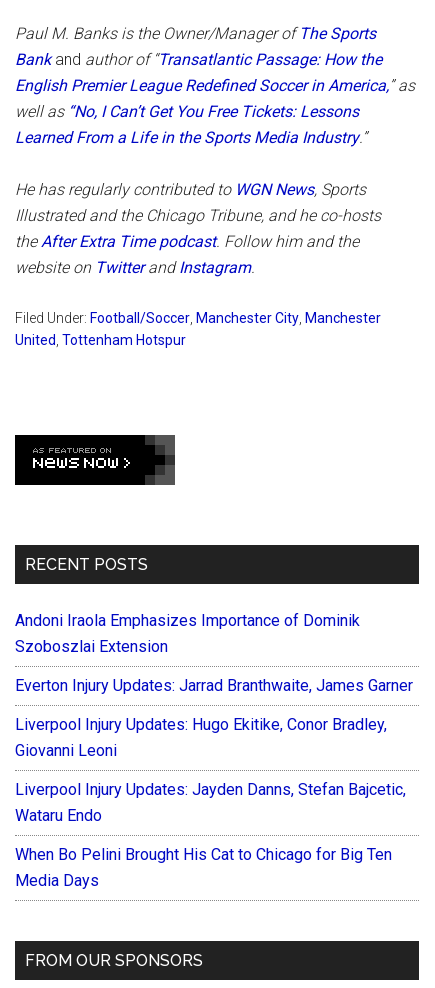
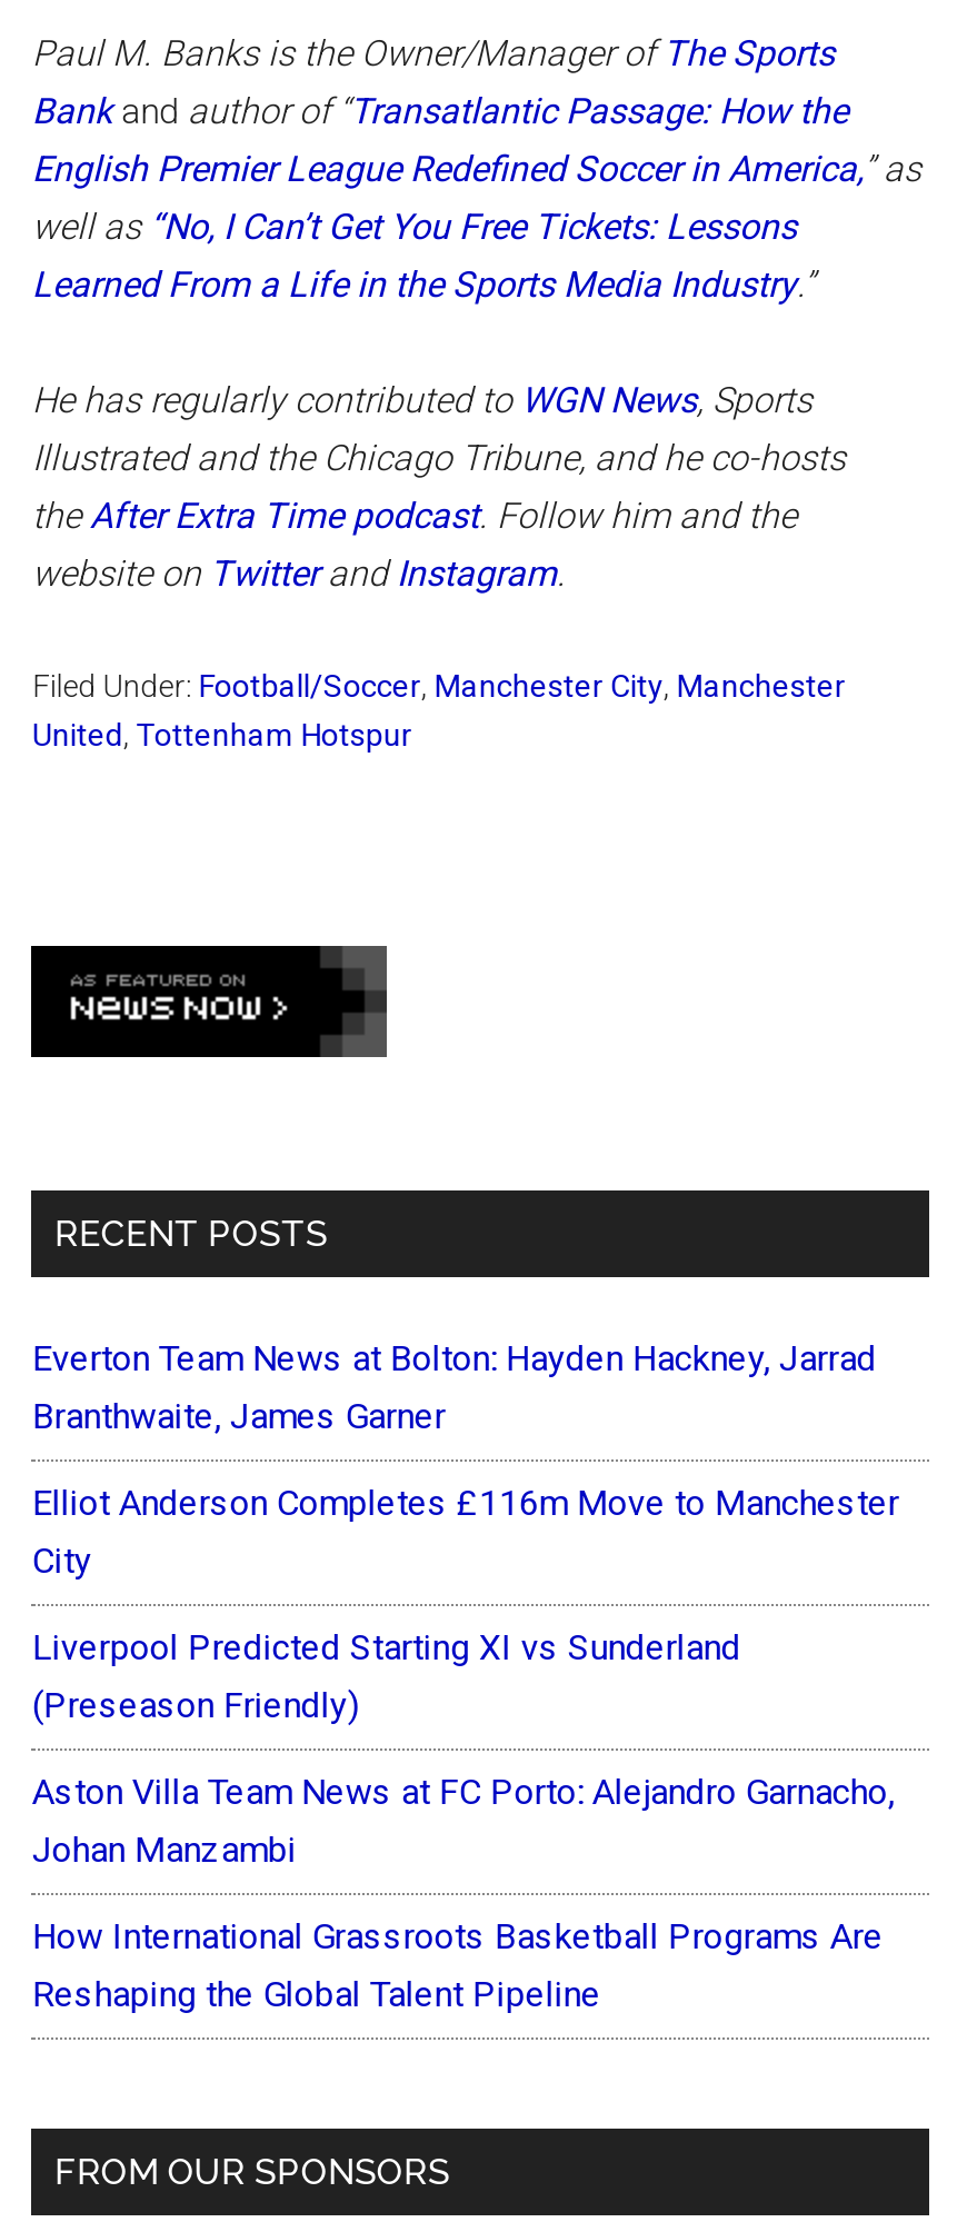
[15,611,360,656] Andoni Iraola Emphasizes Importance of Dominik | Szoboszlai Extension -> [32,1337,877,1437] Everton Team News at Bolton: Hayden Hackney, Jarrad | Branthwaite, James Garner
[15,676,413,695] Everton Injury Updates: Jarrad Branthwaite, James Garner -> [32,1482,899,1582] Elliot Anderson Completes £116m Move to Manchester | City
[15,715,387,760] Liverpool Injury Updates: Hugo Ekitike, Conor Bradley, | Giovanni Leoni -> [32,1626,741,1726] Liverpool Predicted Starting XI vs Sunderland | (Preseason Friendly)
[15,780,406,825] Liverpool Injury Updates: Jayden Danns, Stefan Bajcetic, | Wataru Endo -> [32,1771,895,1871] Aston Villa Team News at FC Porto: Alejandro Garnacho, | Johan Manzambi
[15,845,392,890] When Bo Pelini Brought His Cat to Chicago for Big Ten | Media Days -> [32,1915,883,2015] How International Grassroots Basketball Programs Are | Reshaping the Global Talent Pipeline

